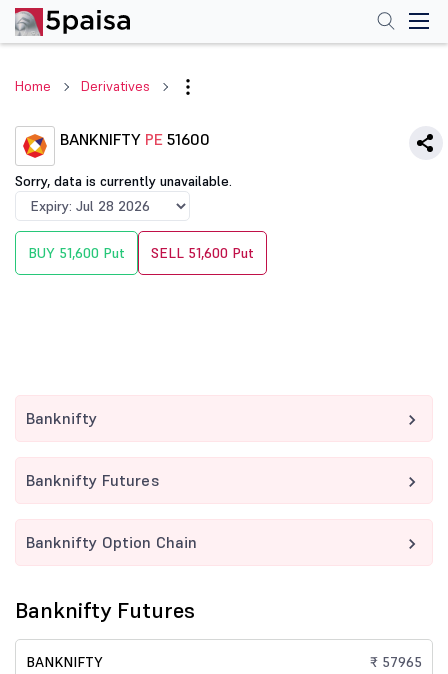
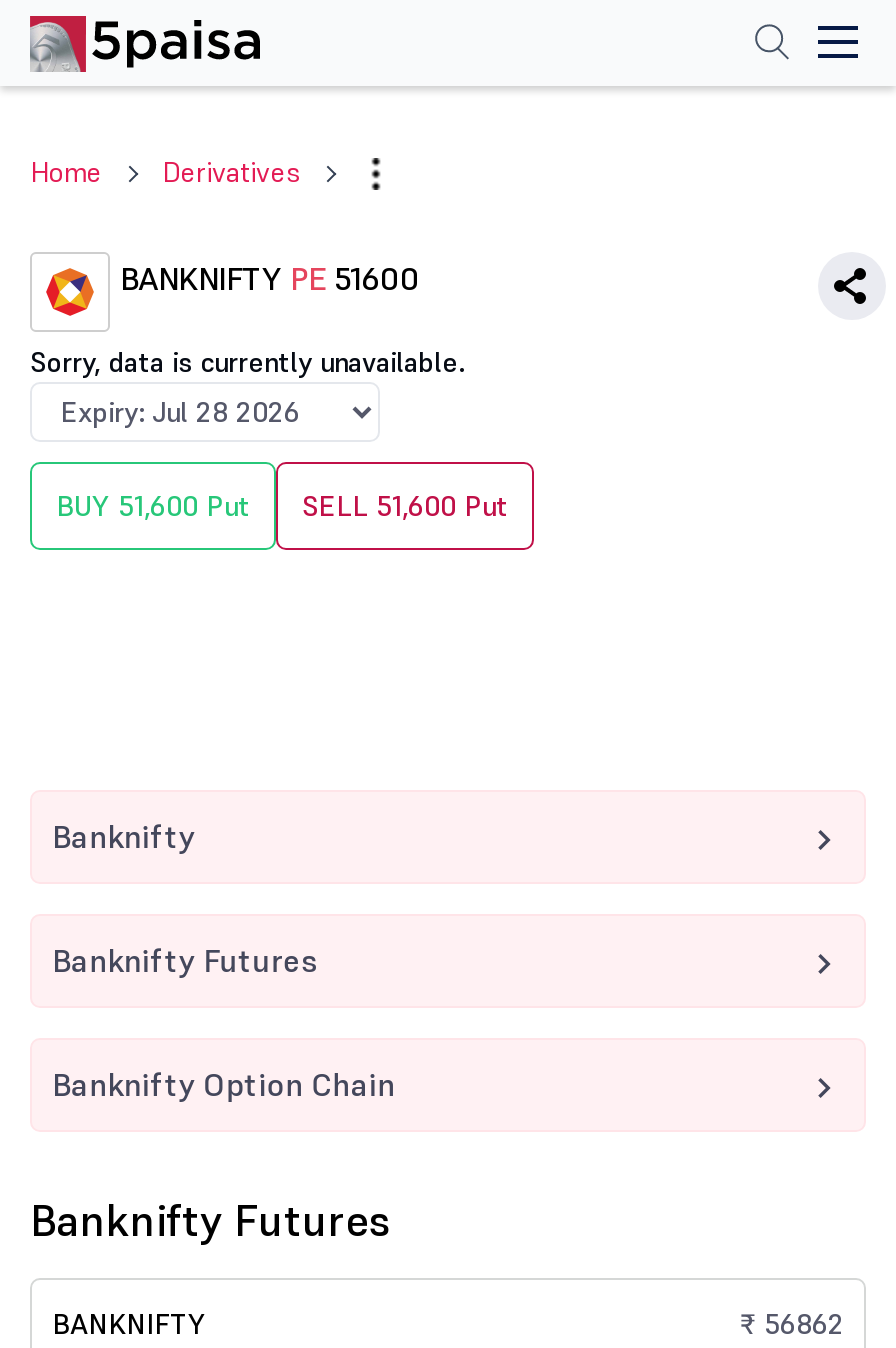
[370,653,422,671] ₹ 57965 -> [740,1306,844,1342] ₹ 56862

